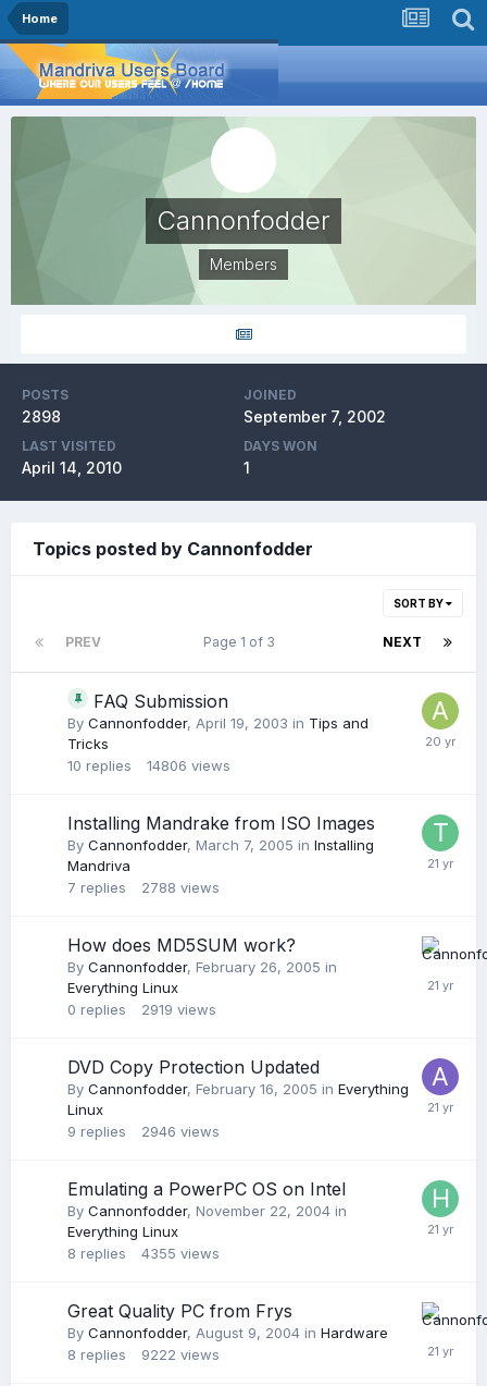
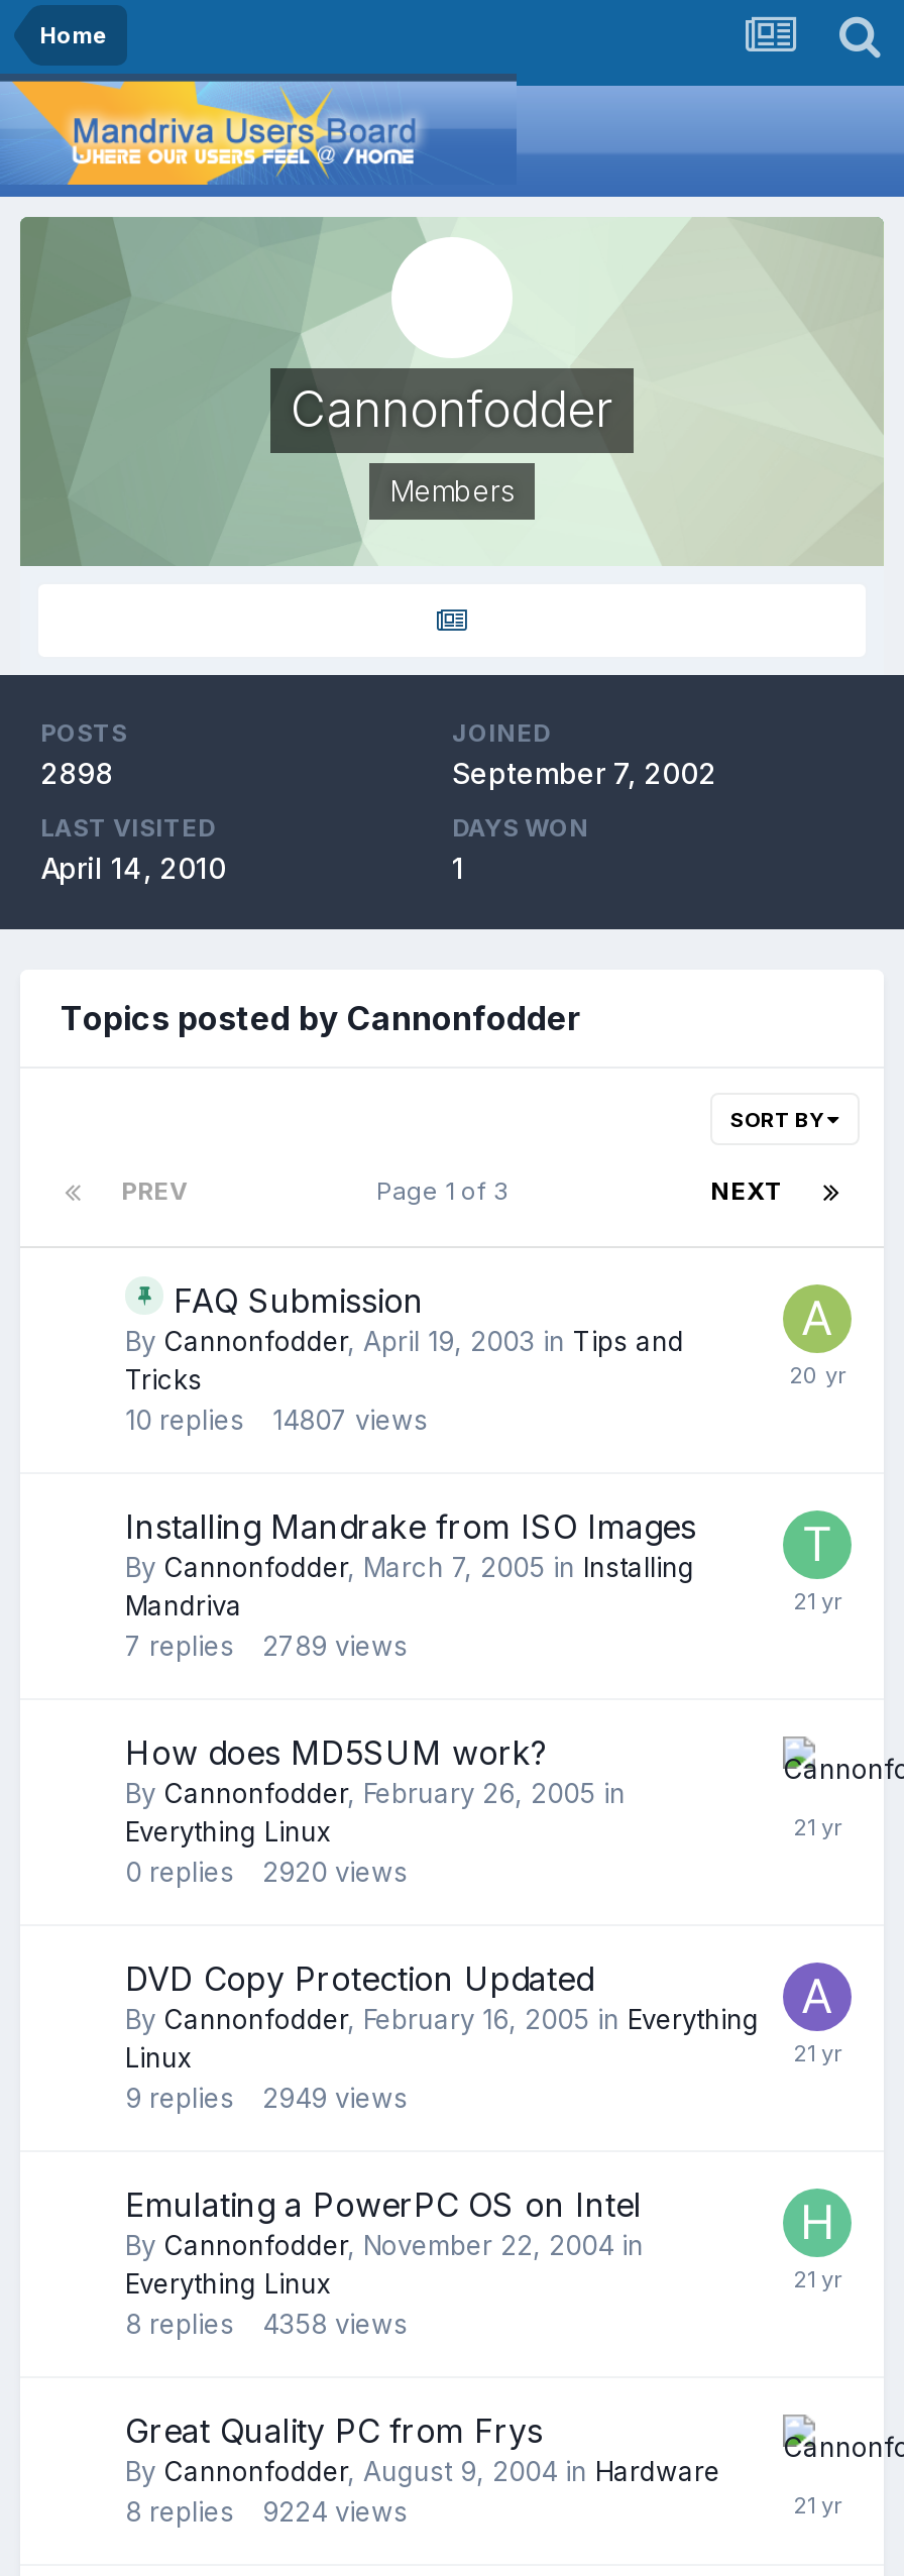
[67,757,230,774] 10 replies 14806 views -> [125,1404,428,1436] 10 replies 14807 views
[67,879,220,896] 7 replies 2788 views -> [125,1630,408,1662] 7 replies 2789 views
[67,1001,216,1018] 0 replies 2919 views -> [125,1856,408,1888] 0 replies 2920 views
[67,1123,220,1140] 9 replies 2946 views -> [125,2082,408,2114] 9 replies 2949 views
[67,1244,220,1262] 8 replies 4355 views -> [125,2308,408,2340] 8 replies 4358 views
[67,1346,220,1363] 8 replies 9222 views -> [125,2495,408,2528] 8 replies 9224 views

